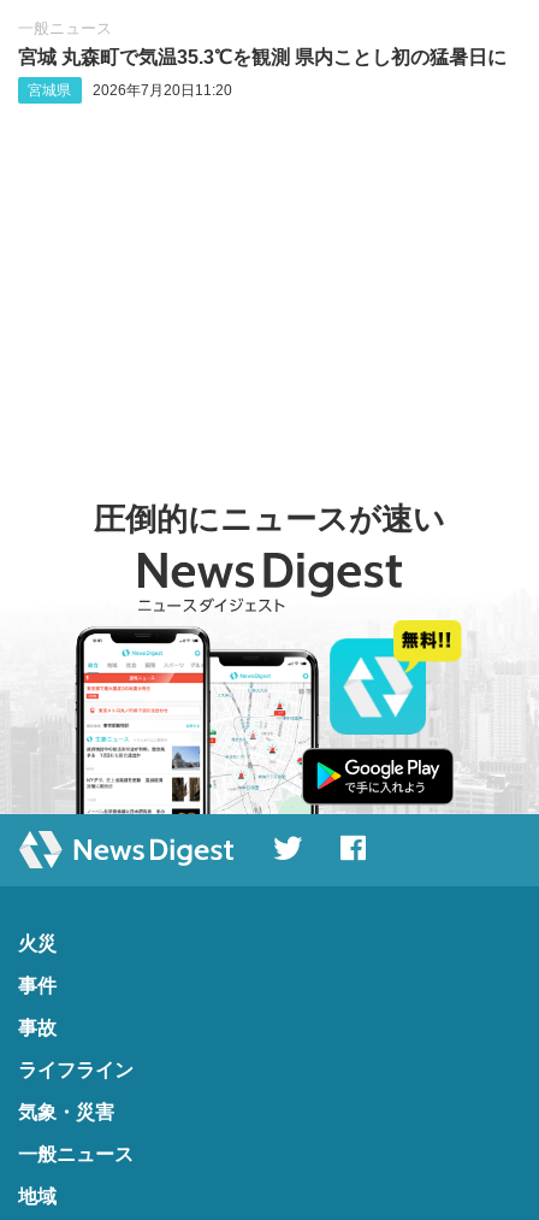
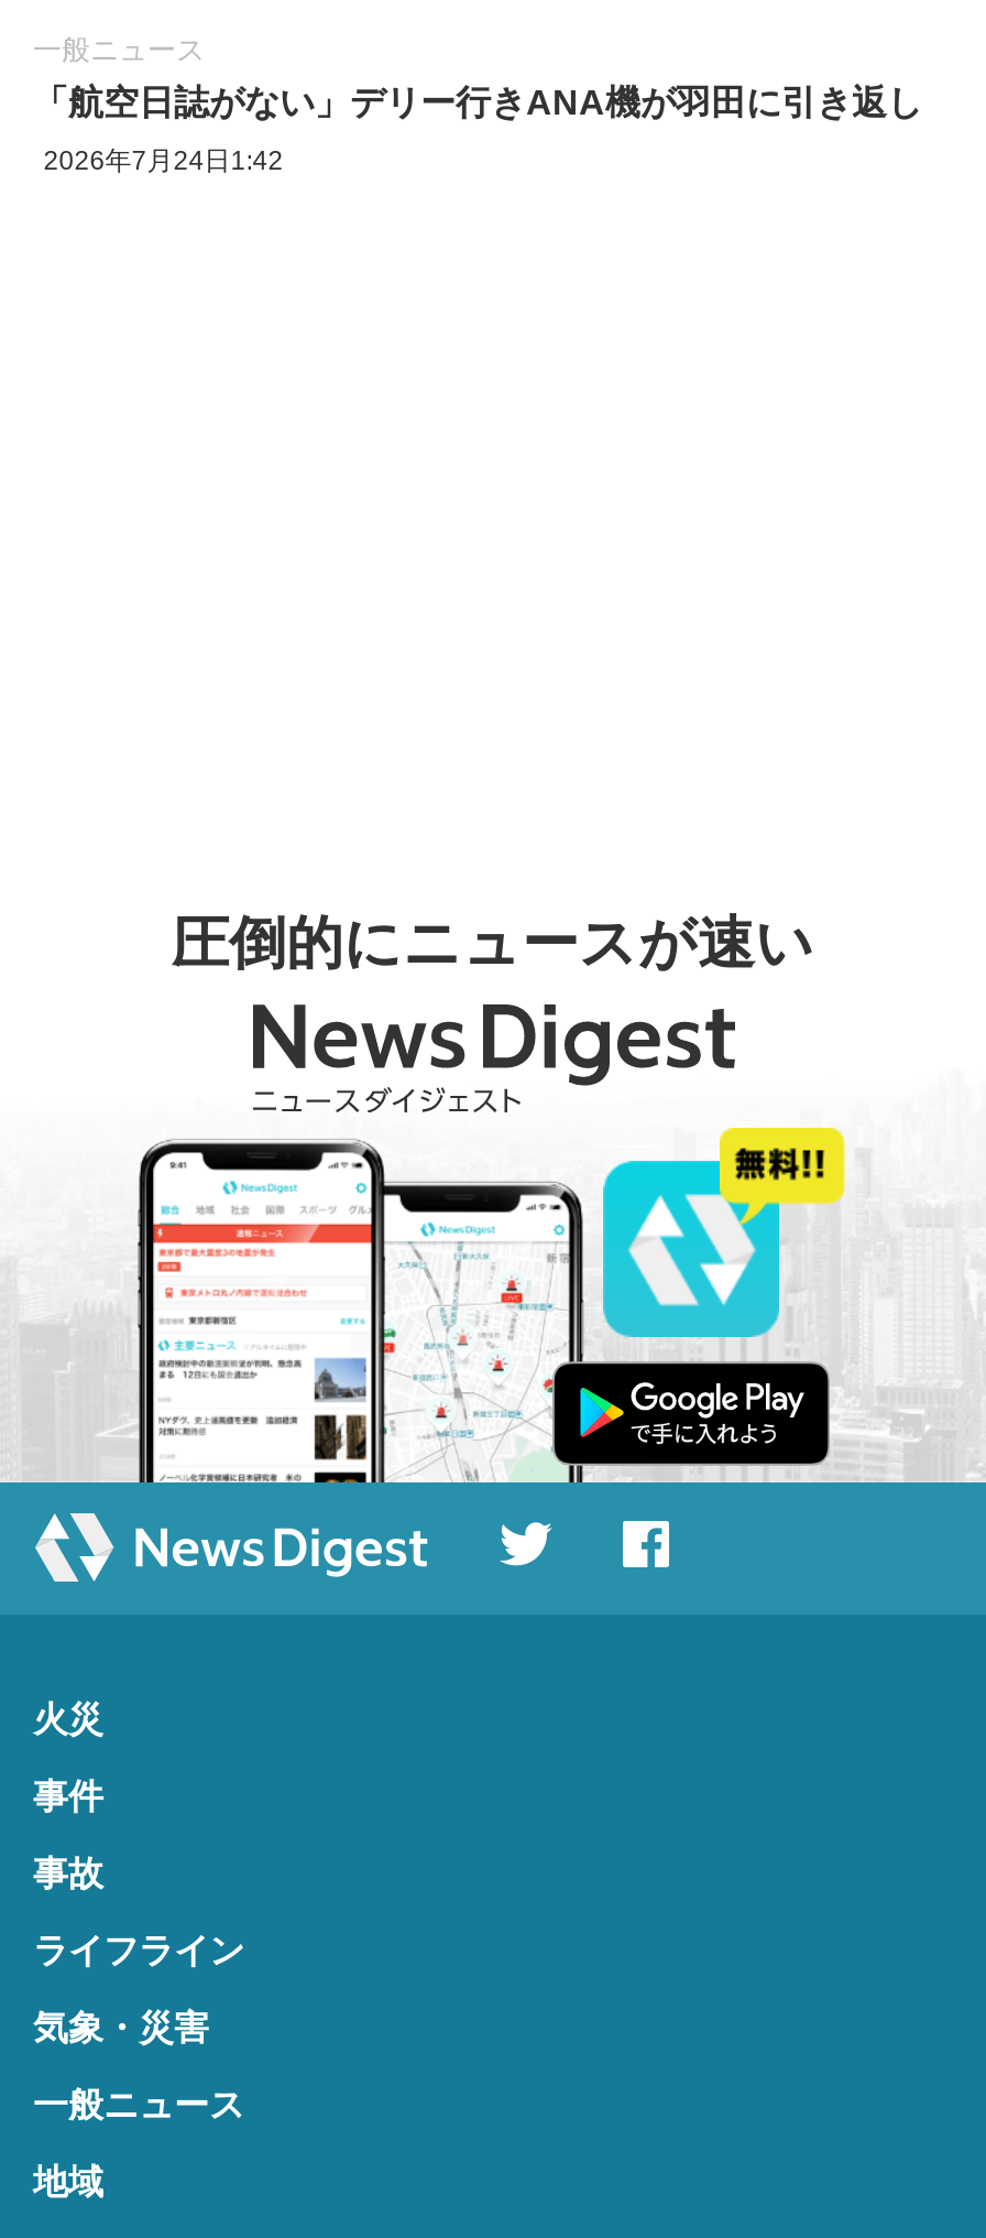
[18,47,507,67] 宮城 丸森町で気温35.3℃を観測 県内ことし初の猛暑日に -> [33,84,922,122] 「航空日誌がない」デリー行きANA機が羽田に引き返し
[28,82,233,98] 宮城県 | 2026年7月20日11:20 -> [44,145,283,176] 2026年7月24日1:42

